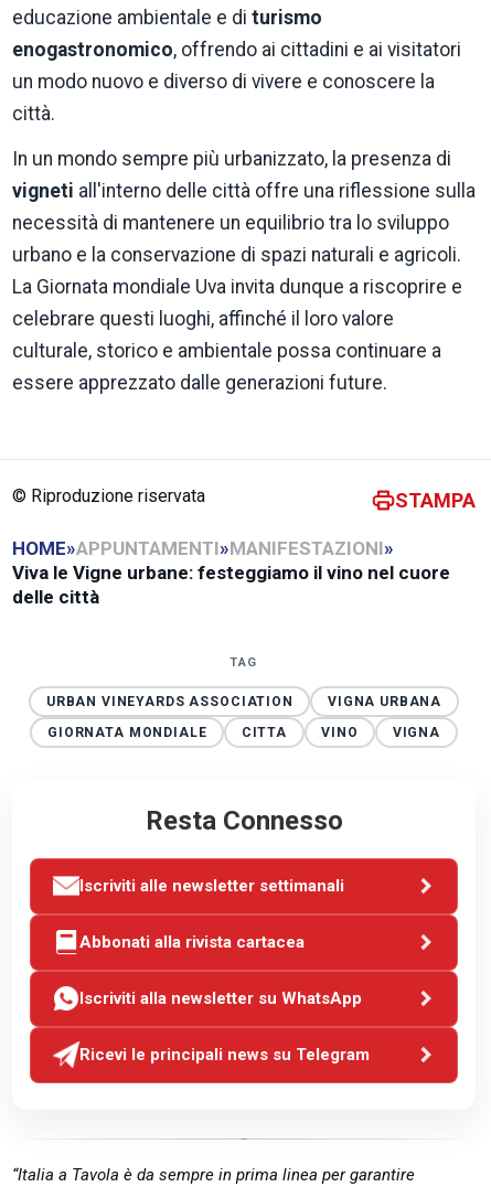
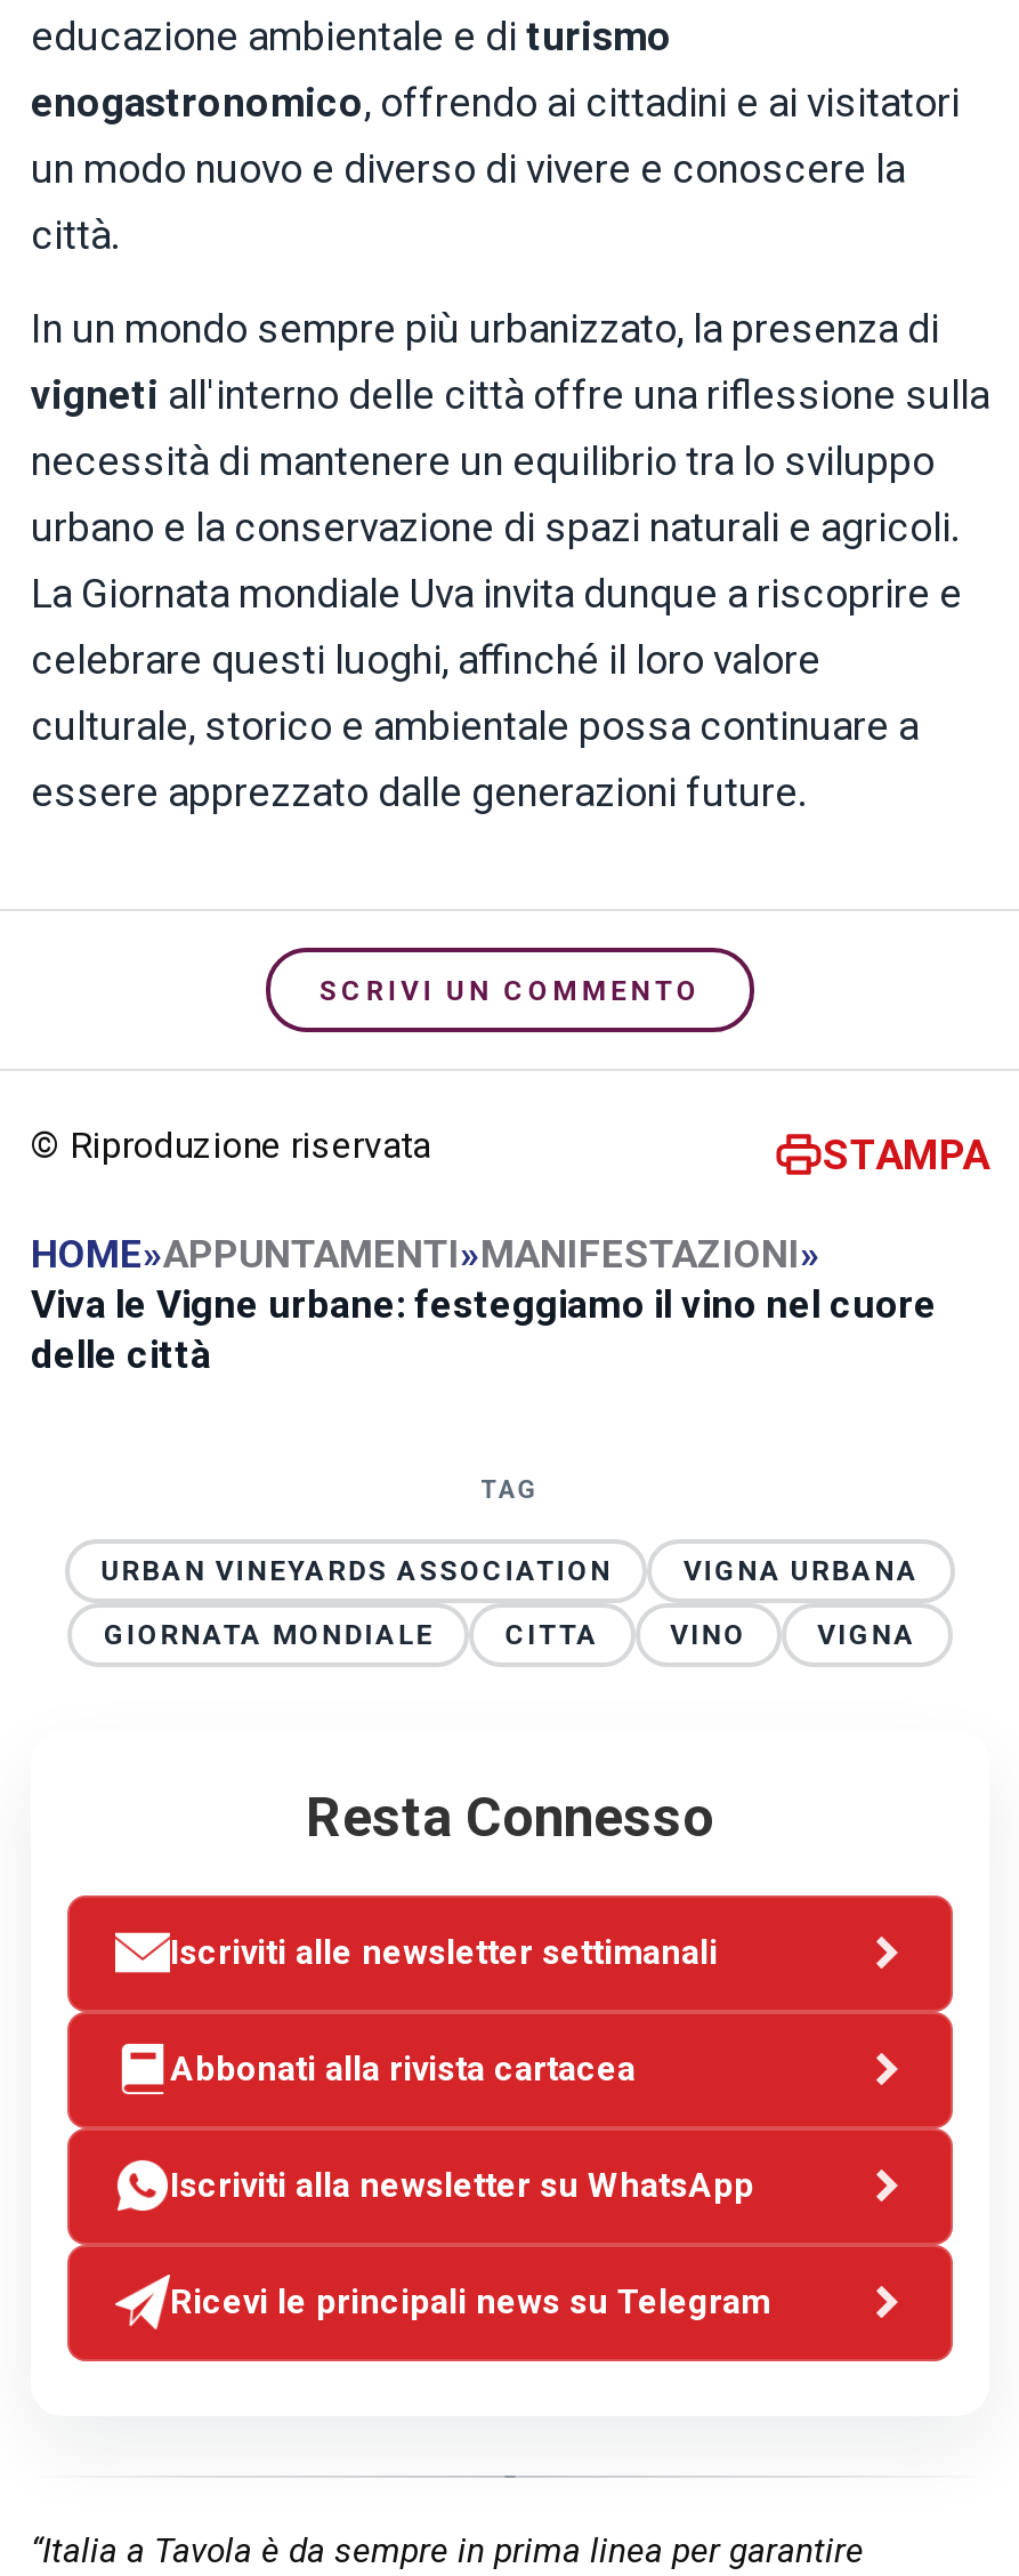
none -> [319,974,701,1006] SCRIVI UN COMMENTO

